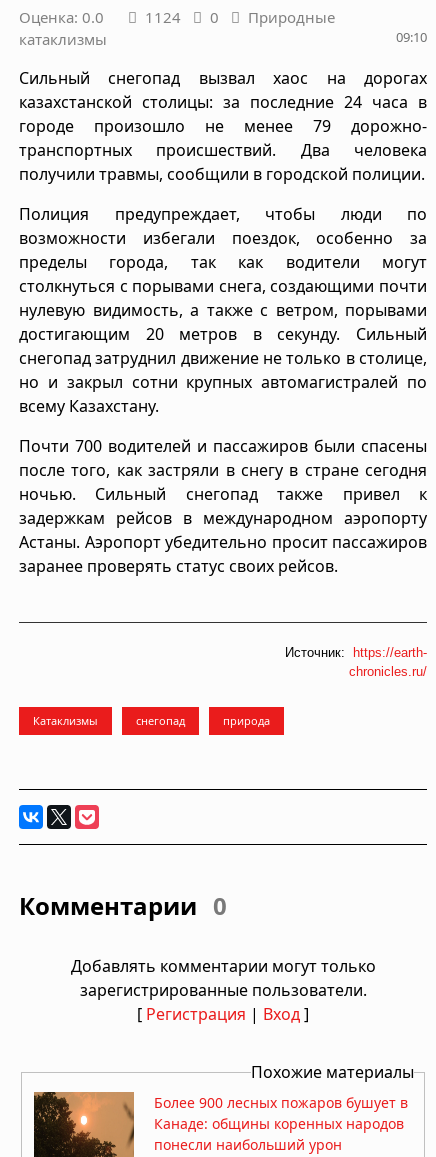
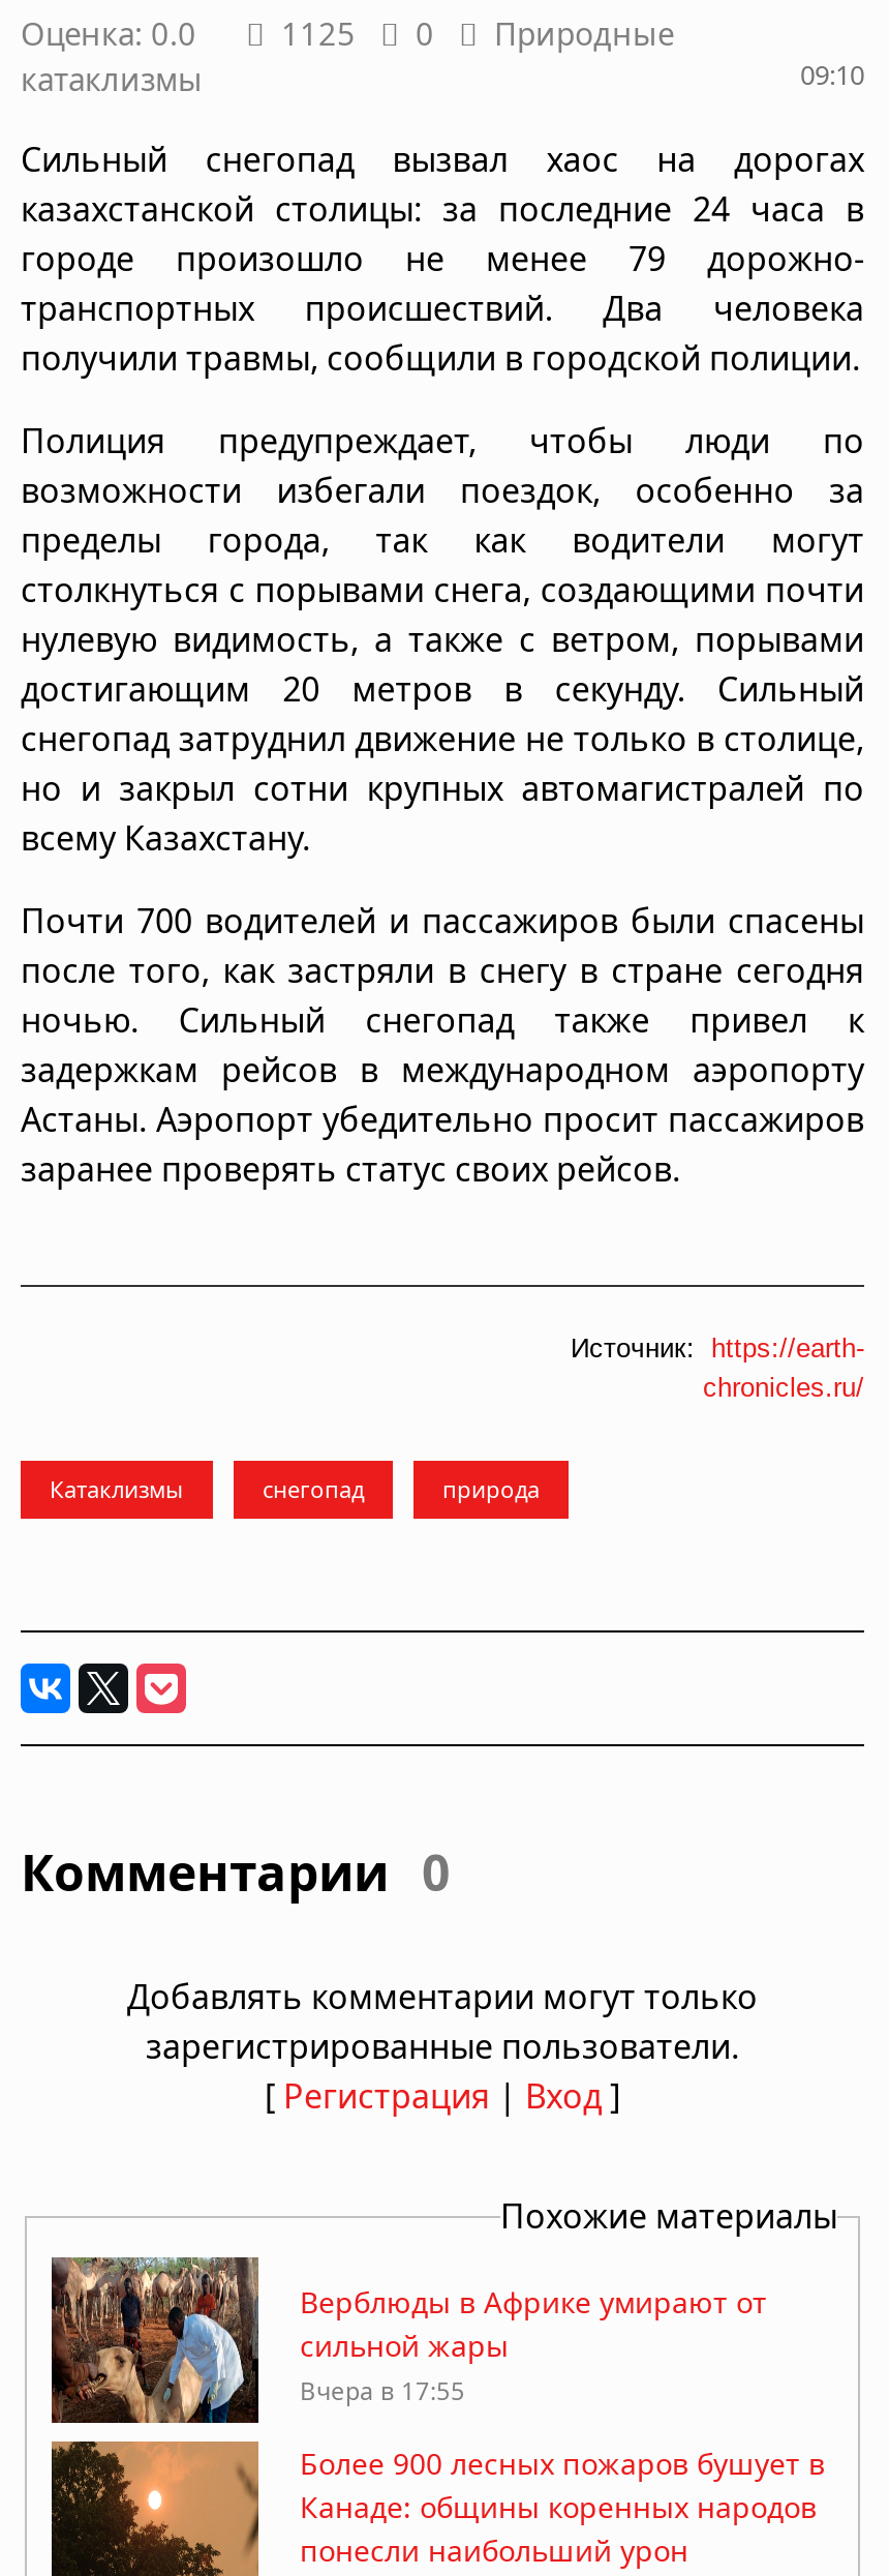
[19,7,335,27] Оценка: 0.0 1124 0 Природные -> [21,12,674,53] Оценка: 0.0 1125 0 Природные
none -> [50,2255,767,2425] [image] | Верблюды в Африке умирают от | сильной жары | Вчера в 17:55

